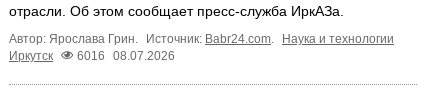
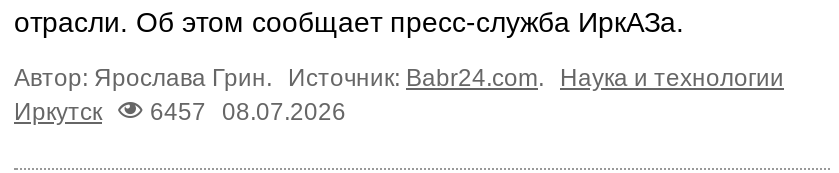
[9,49,175,63] Иркутск 6016 08.07.2026 -> [14,98,346,126] Иркутск 6457 08.07.2026

